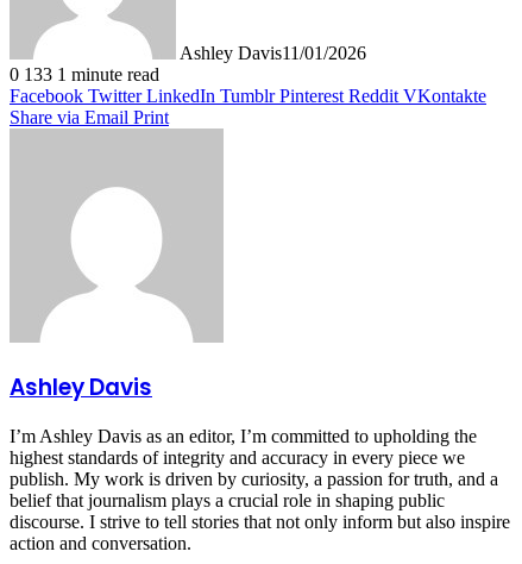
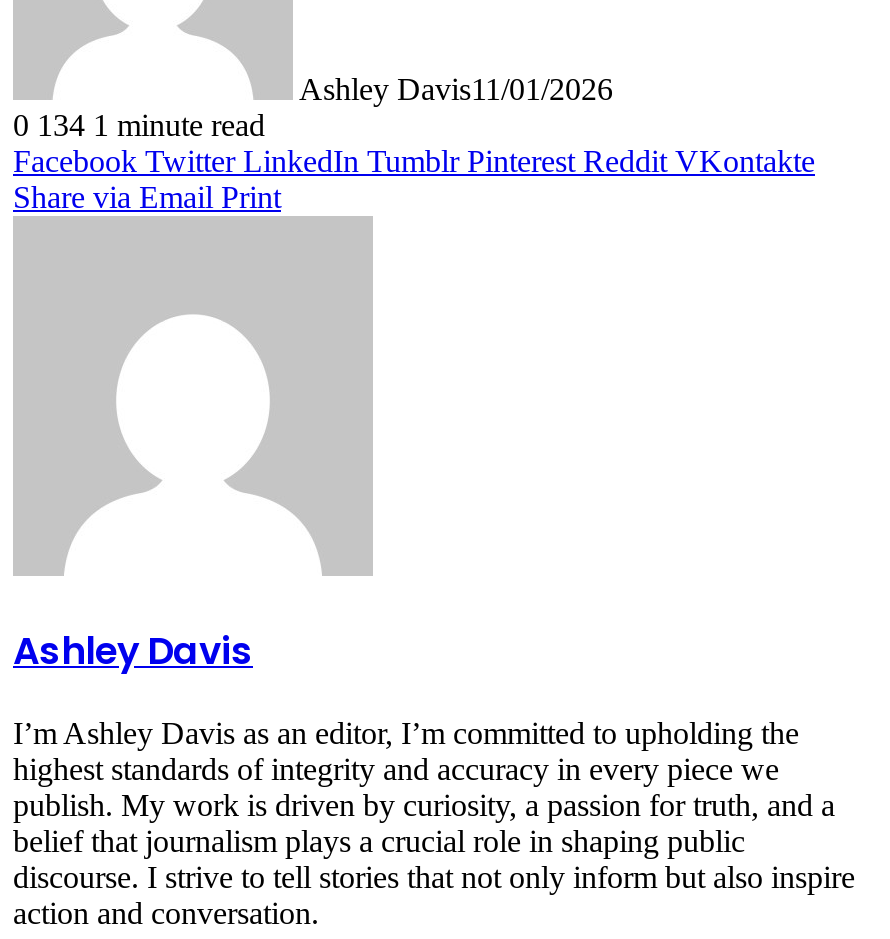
[10,64,159,84] 0 133 1 minute read -> [13,108,265,142] 0 134 1 minute read

